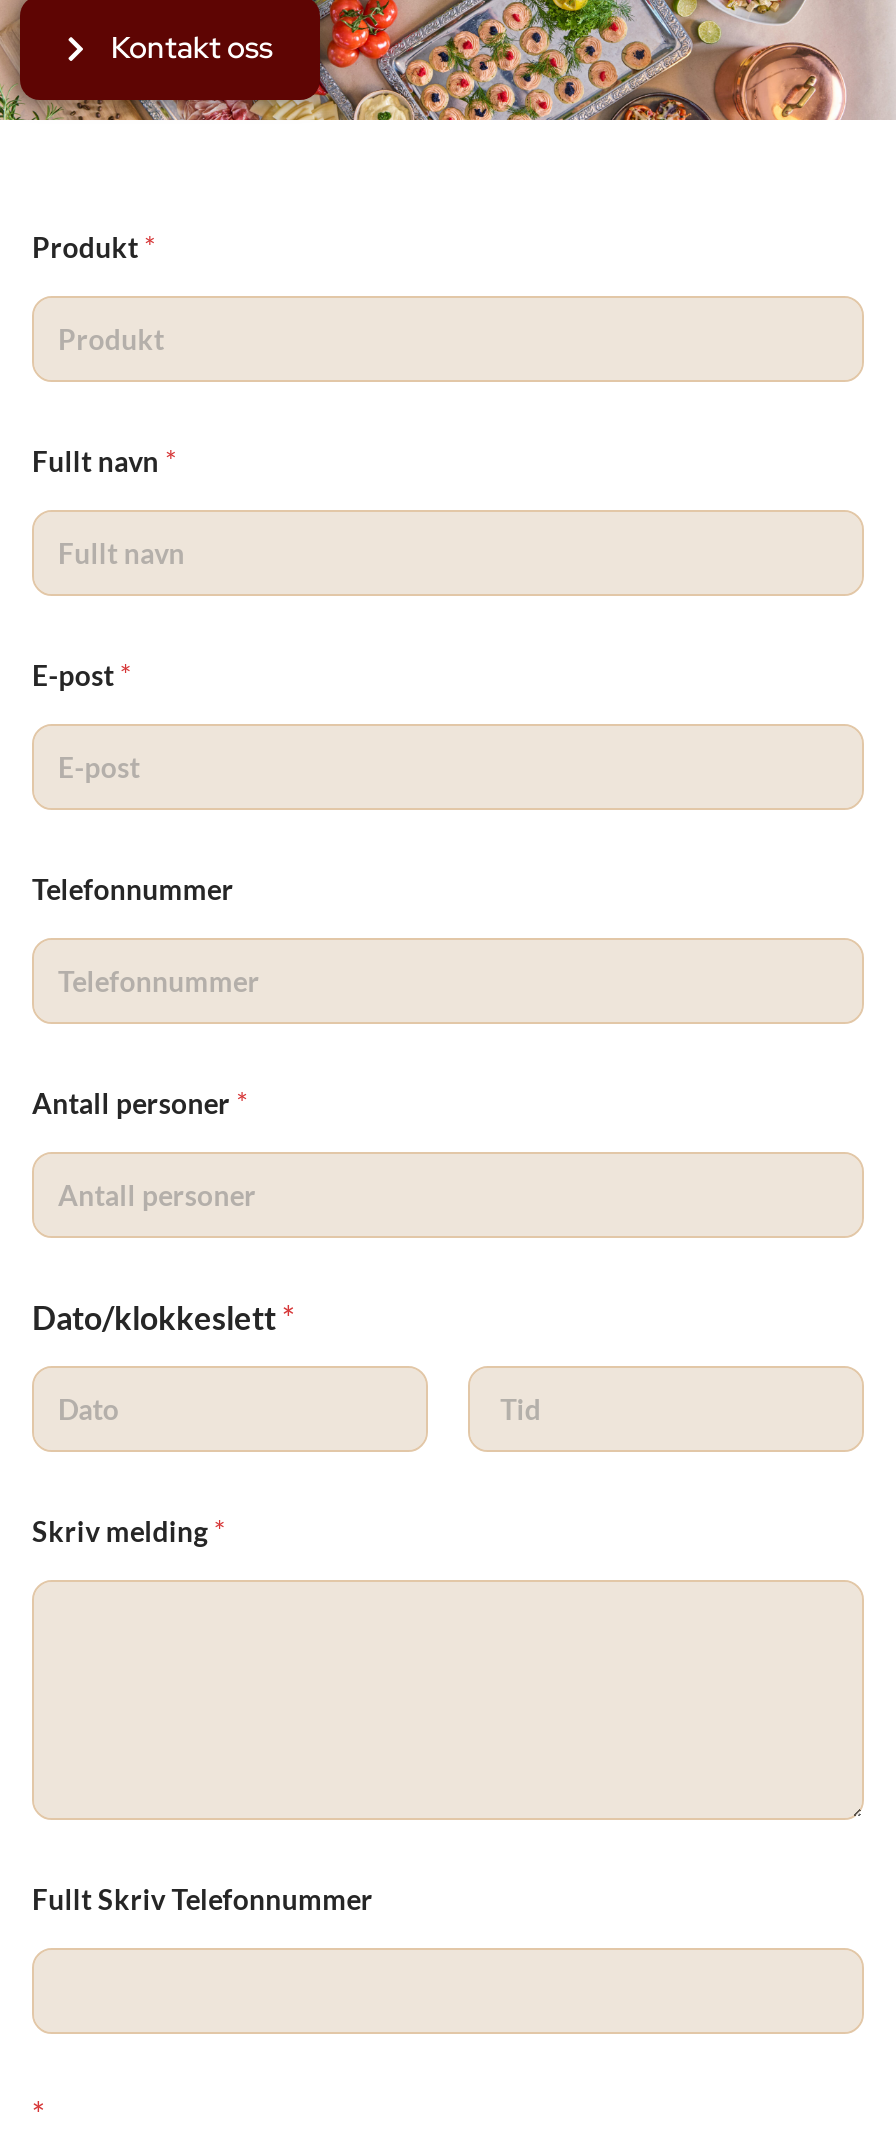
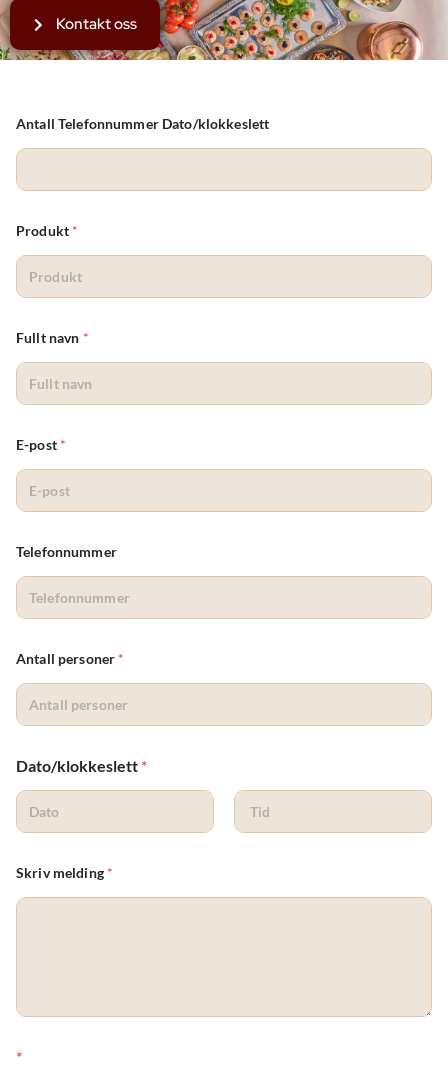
none -> [16,114,269,131] Antall Telefonnummer Dato/klokkeslett
moved [32,229,294,1547] -> [16,221,147,880]: Produkt * | Fullt navn * | E-post * | Telefonnummer | Antall personer * | Dato/klokkeslett * | Skriv melding *
[32,1882,373,1916] Fullt Skriv Telefonnummer -> none

